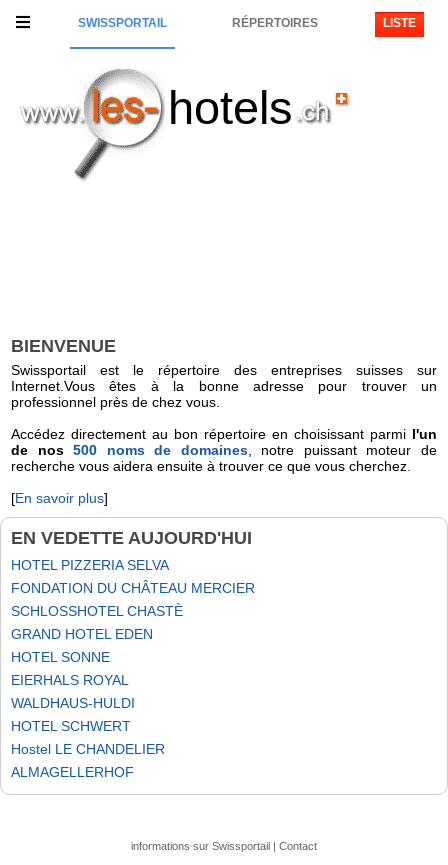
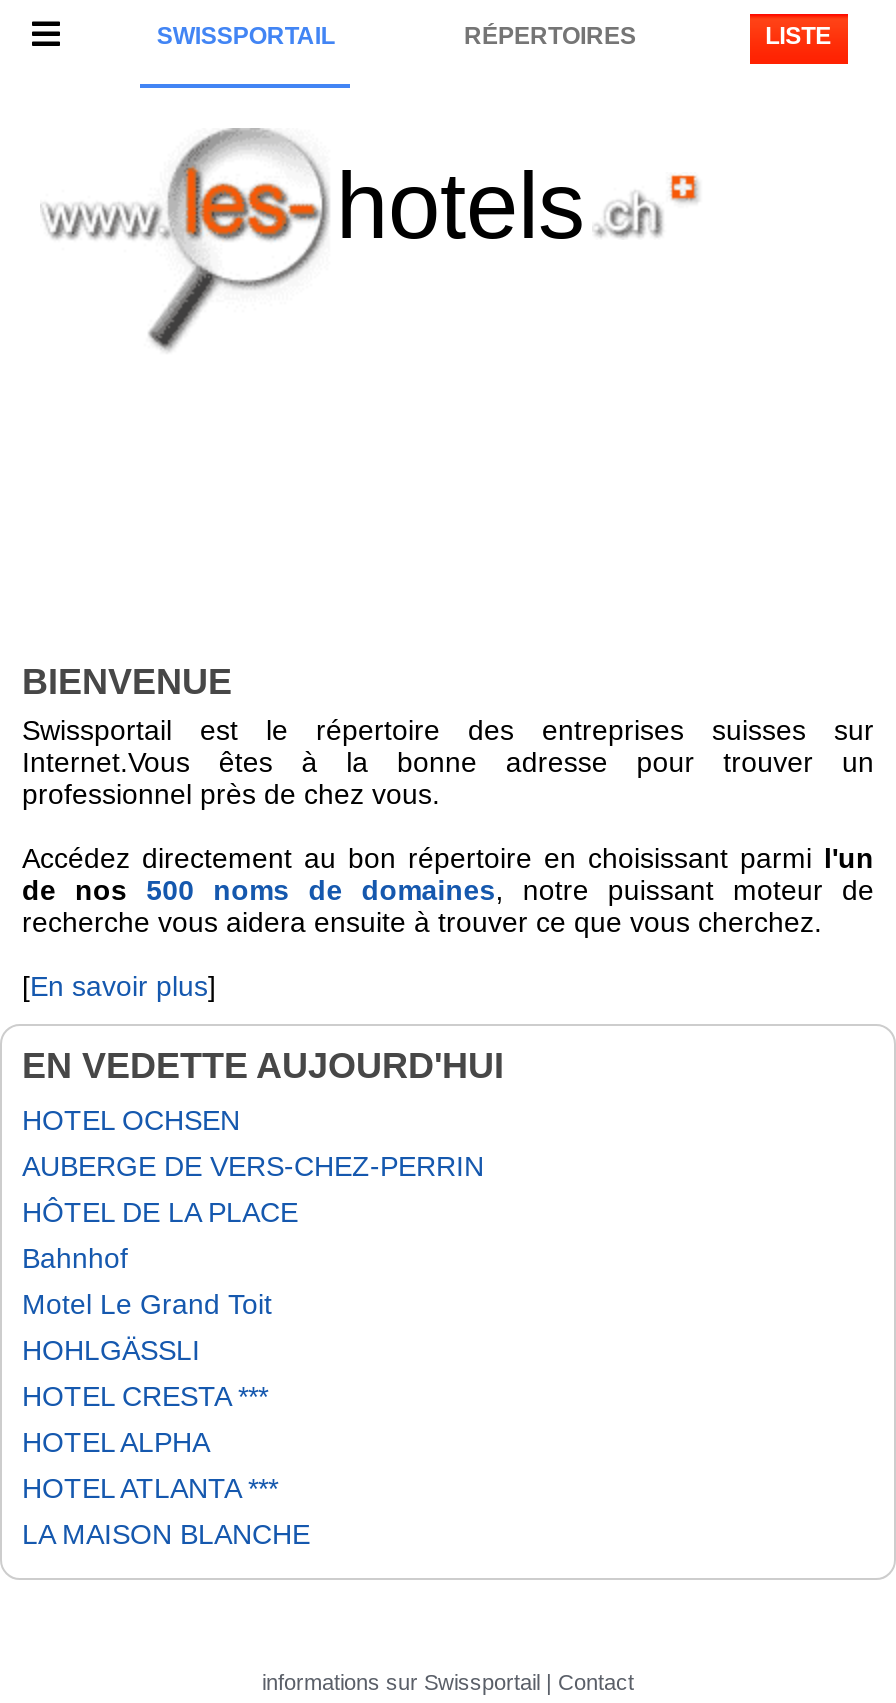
[11,557,255,780] HOTEL PIZZERIA SELVA | FONDATION DU CHÂTEAU MERCIER | SCHLOSSHOTEL CHASTÈ | GRAND HOTEL EDEN | HOTEL SONNE | EIERHALS ROYAL | WALDHAUS-HULDI | HOTEL SCHWERT | Hostel LE CHANDELIER | ALMAGELLERHOF -> [22,1104,484,1550] HOTEL OCHSEN | AUBERGE DE VERS-CHEZ-PERRIN | HÔTEL DE LA PLACE | Bahnhof | Motel Le Grand Toit | HOHLGÄSSLI | HOTEL CRESTA *** | HOTEL ALPHA | HOTEL ATLANTA *** | LA MAISON BLANCHE

